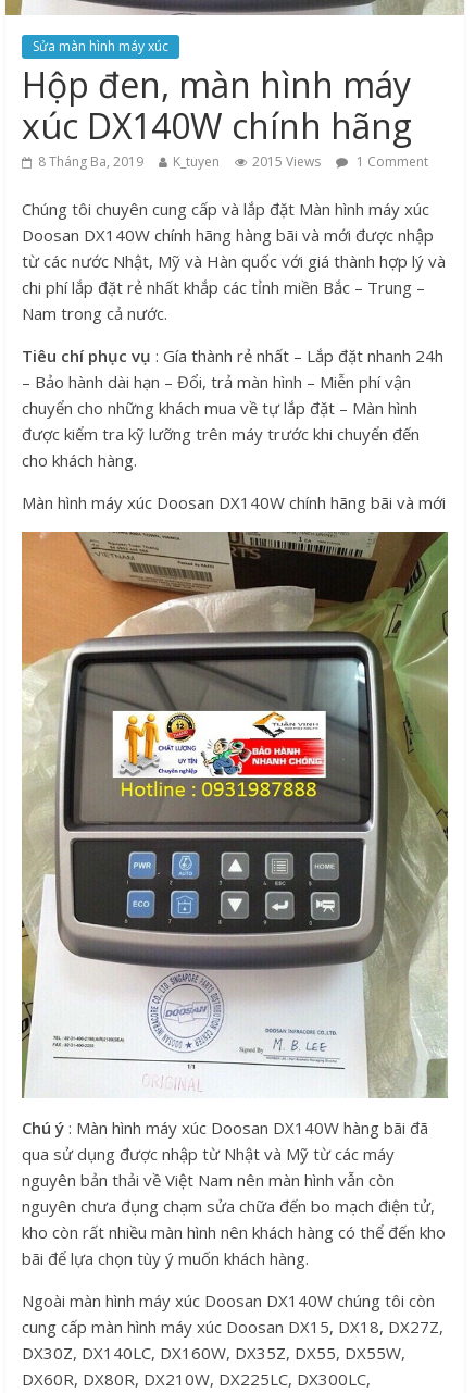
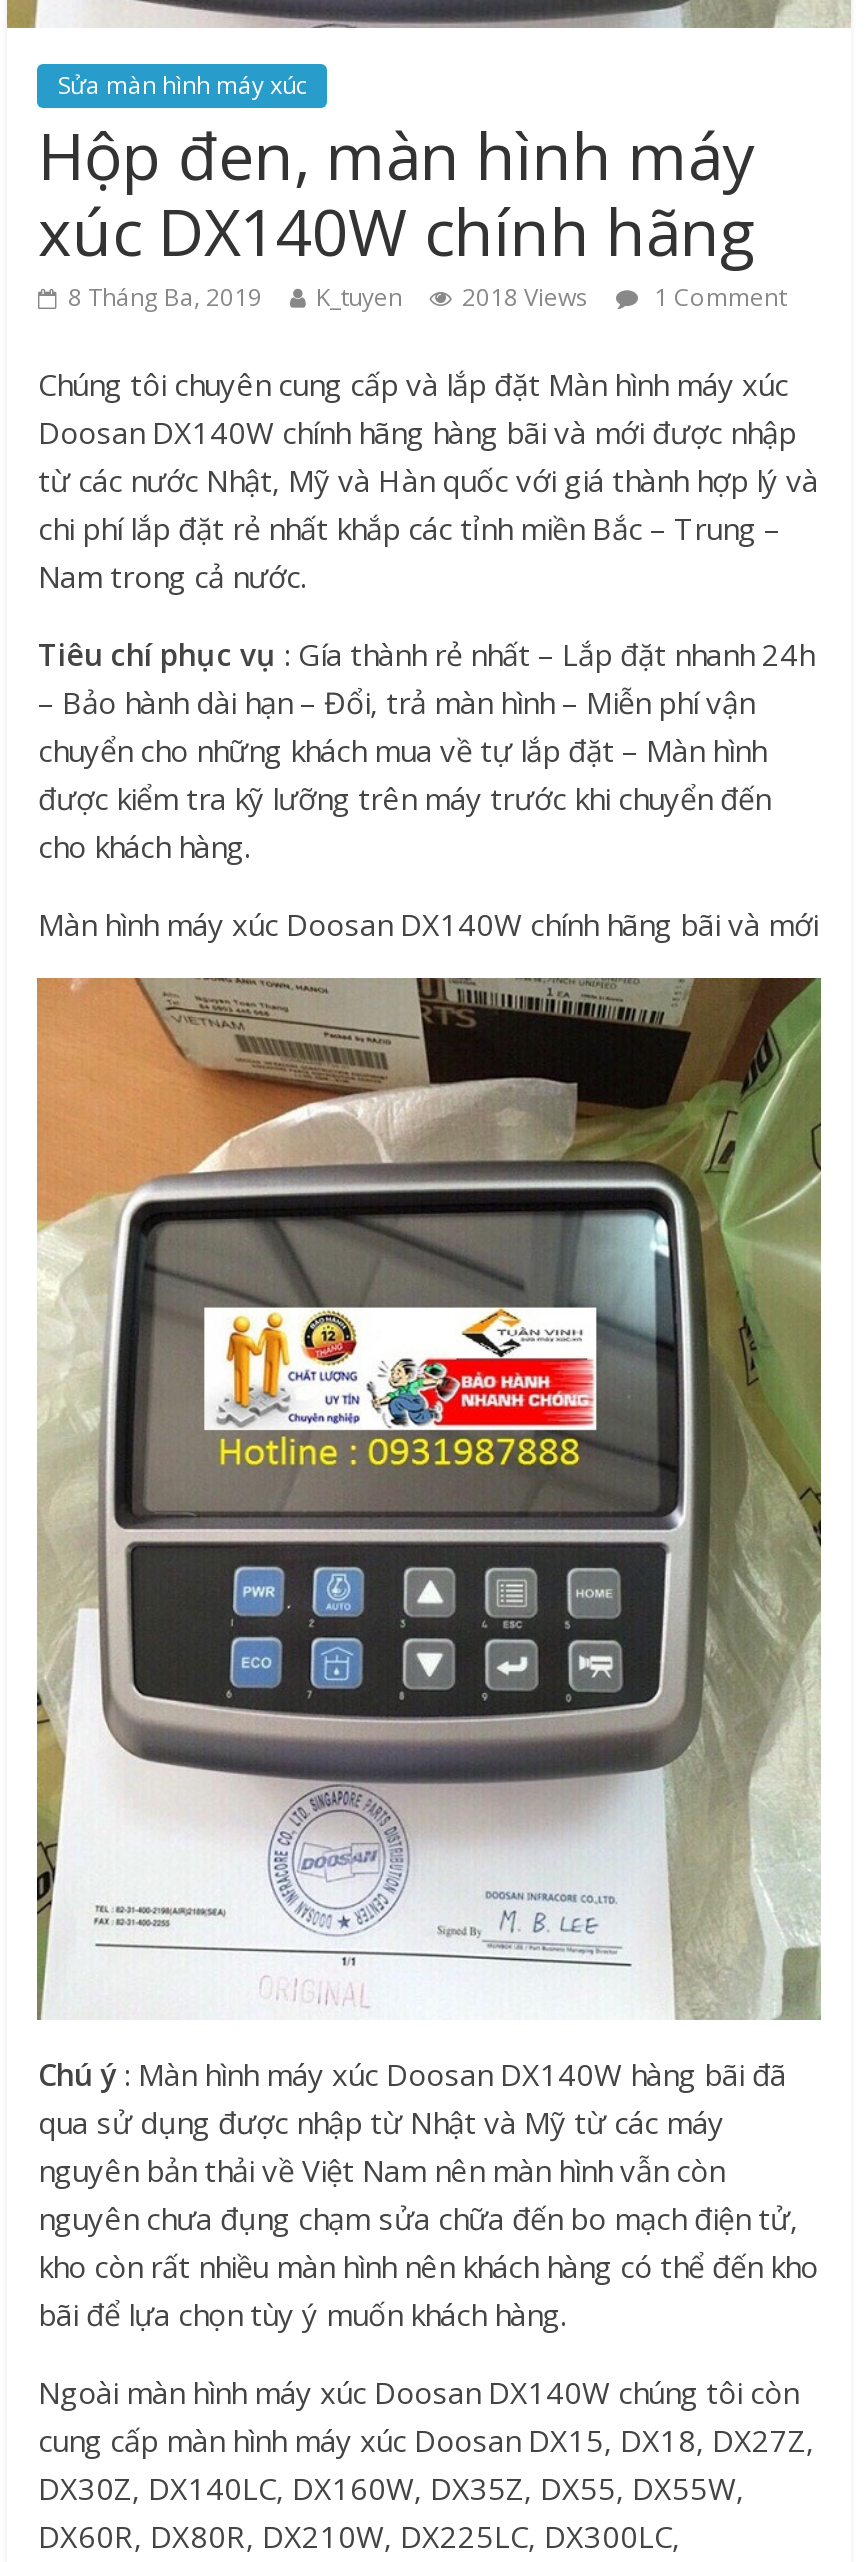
[38,152,429,170] 8 Tháng Ba, 2019 K_tuyen 2015 Views 1 Comment -> [68,279,786,313] 8 Tháng Ba, 2019 K_tuyen 2018 Views 1 Comment

